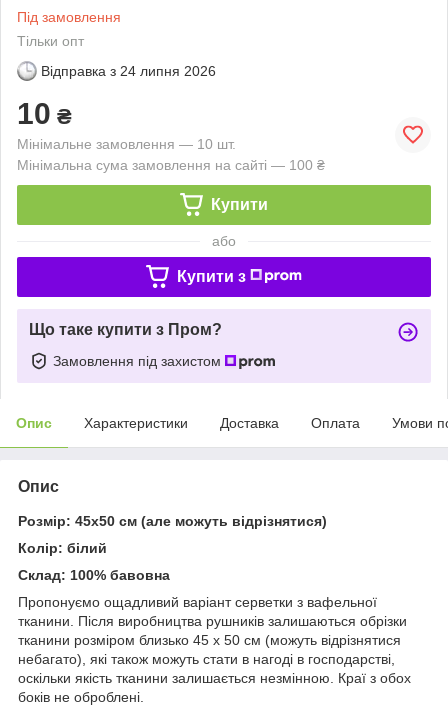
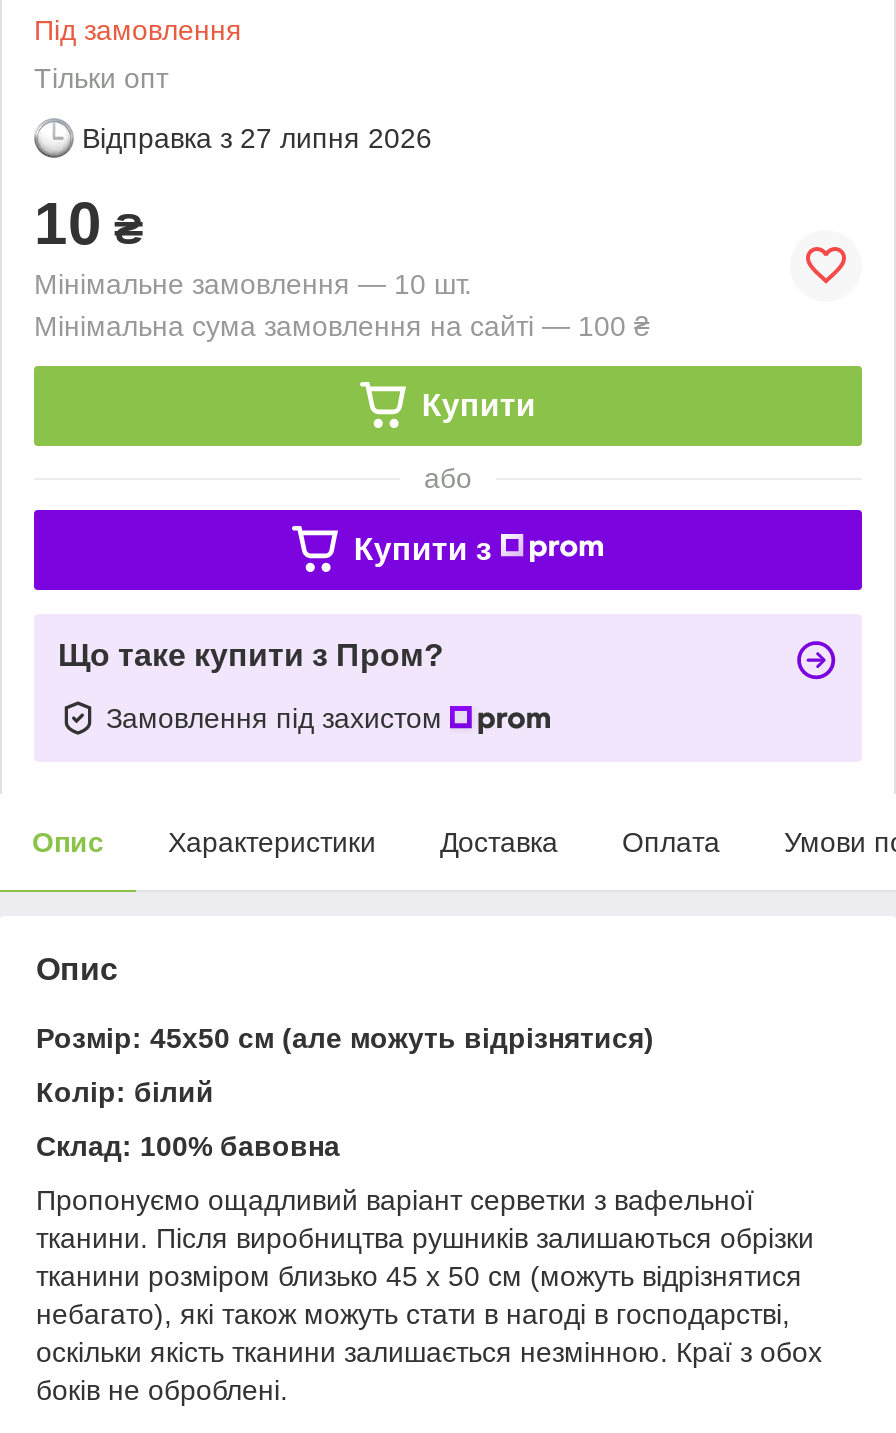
[41,63,216,79] Відправка з 24 липня 2026 -> [82,122,432,154] Відправка з 27 липня 2026

